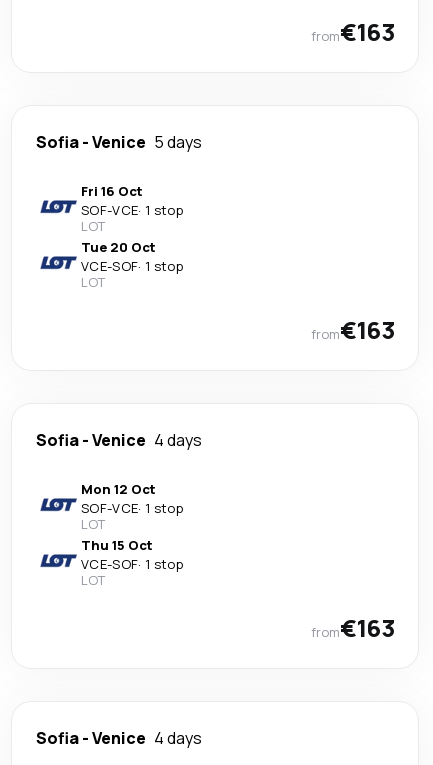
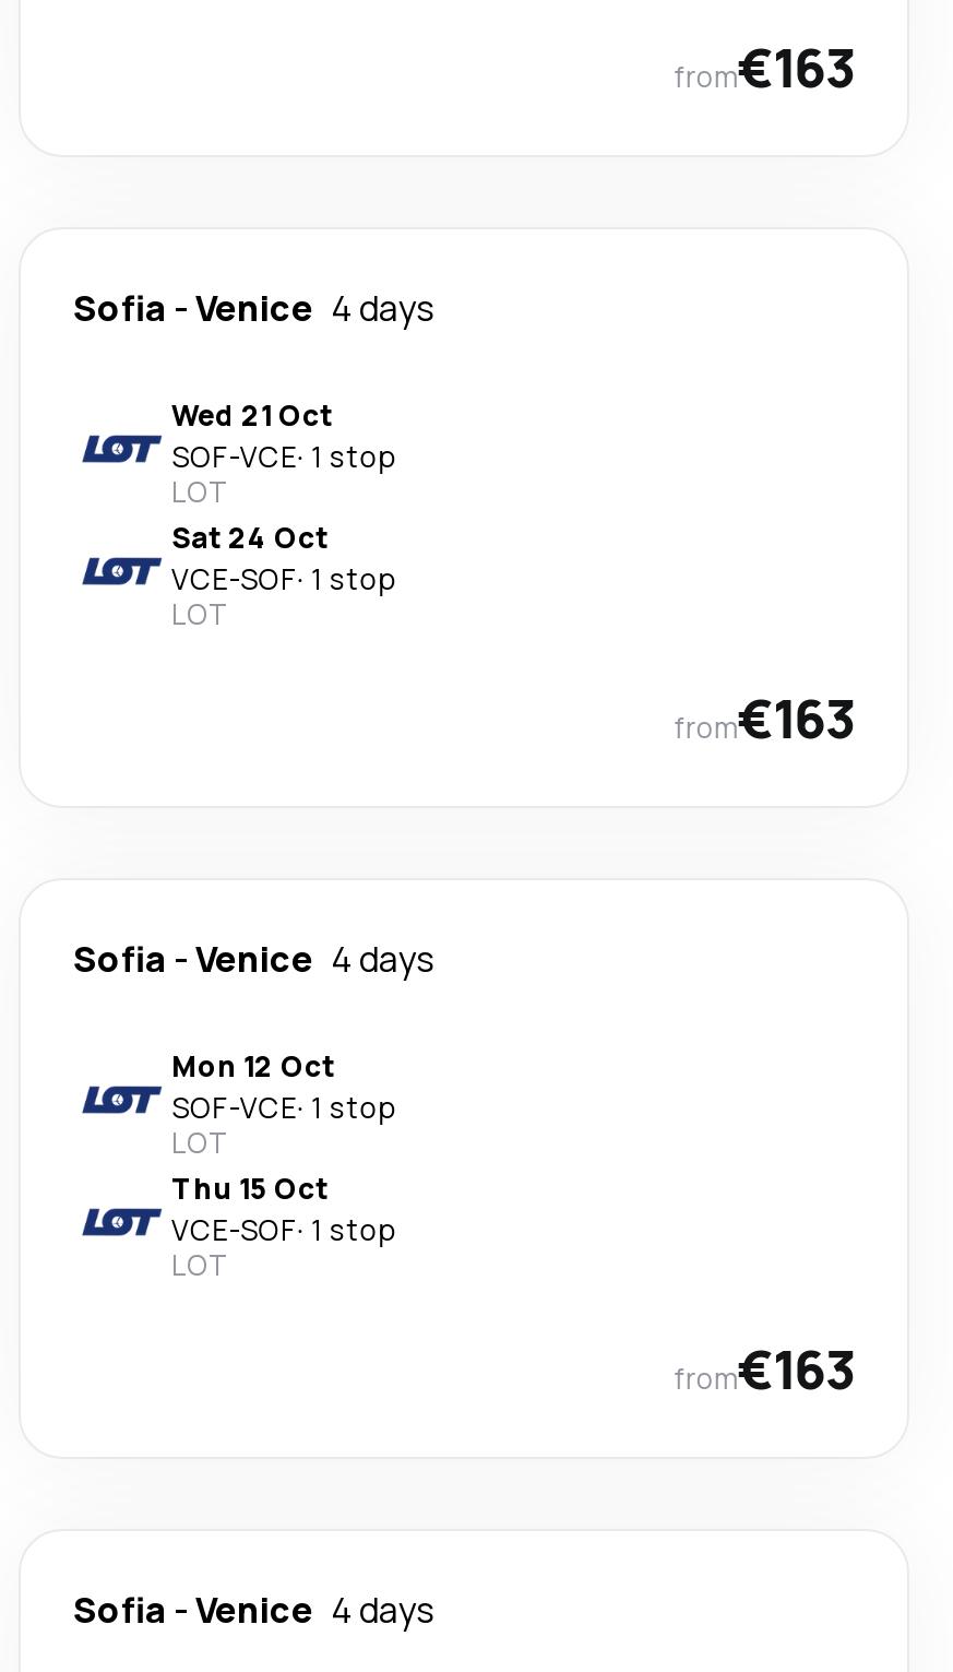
[36,131,202,153] Sofia - Venice 5 days -> [73,284,436,332] Sofia - Venice 4 days
[81,182,143,200] Fri 16 Oct -> [171,395,333,435] Wed 21 Oct
[81,238,156,256] Tue 20 Oct -> [171,518,329,557] Sat 24 Oct

